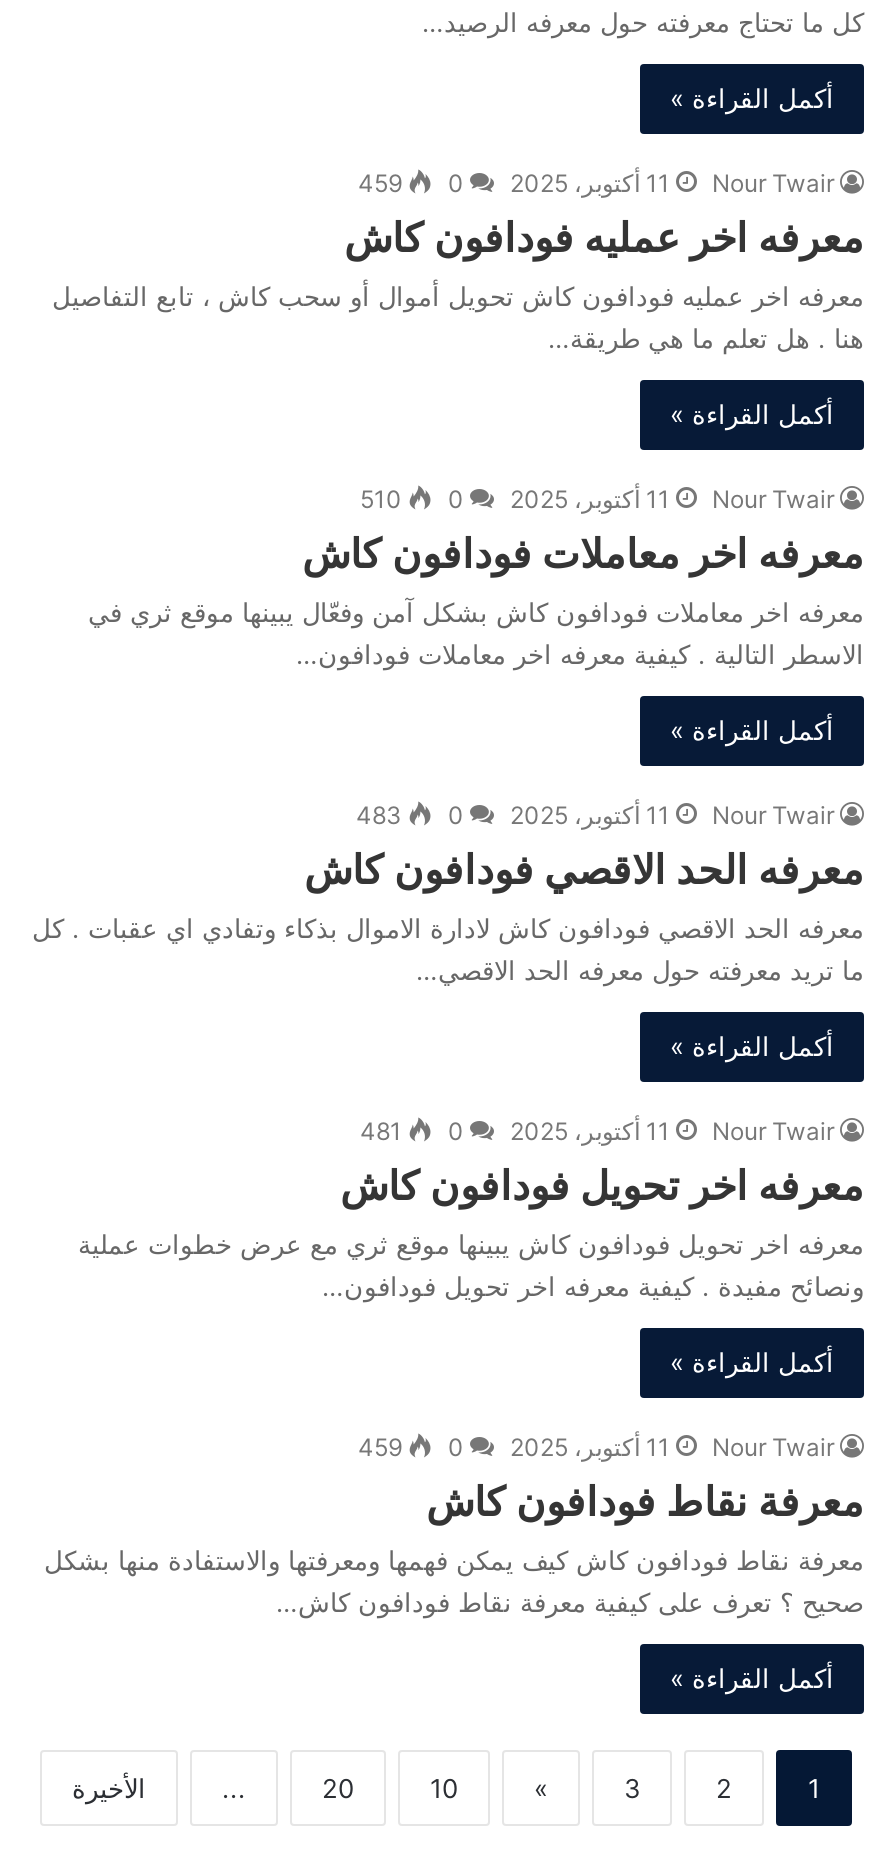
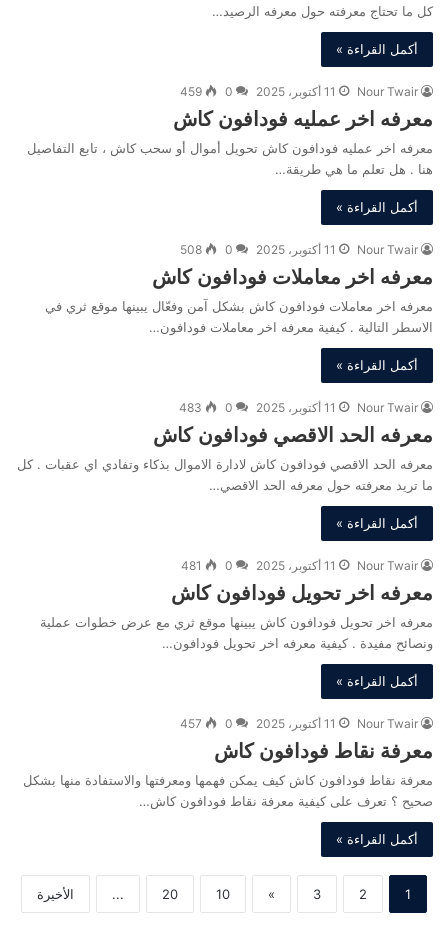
[360,484,464,514] 510 0 -> [180,242,233,257] 508 0
[358,1432,464,1462] 459 0 -> [180,716,233,731] 457 0

